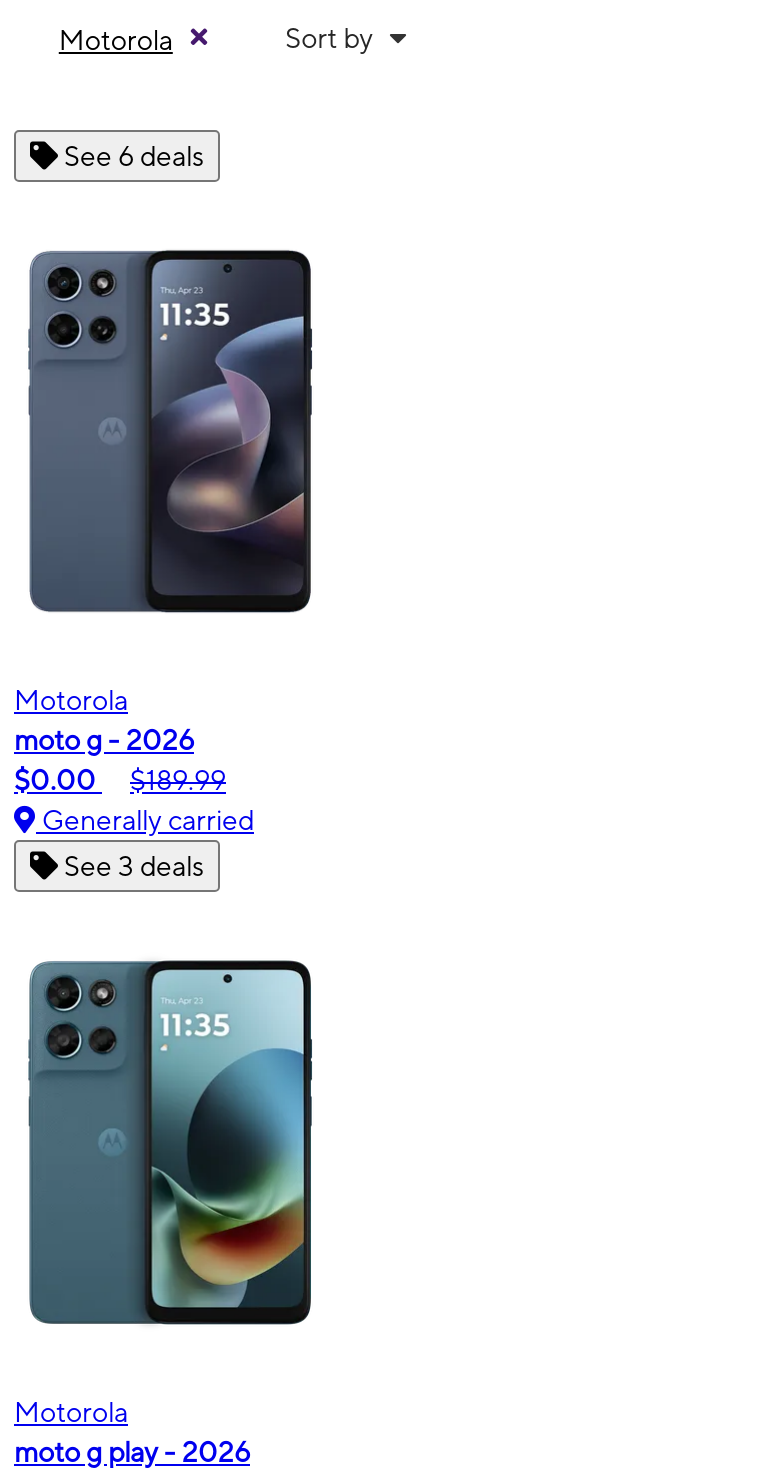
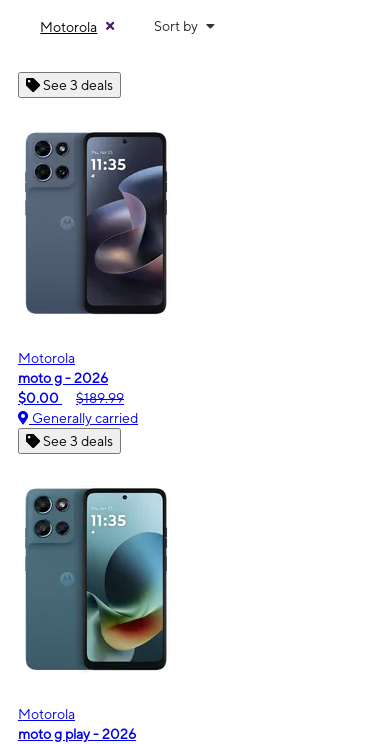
[64,140,204,172] See 6 deals -> [43,77,113,93] See 3 deals

